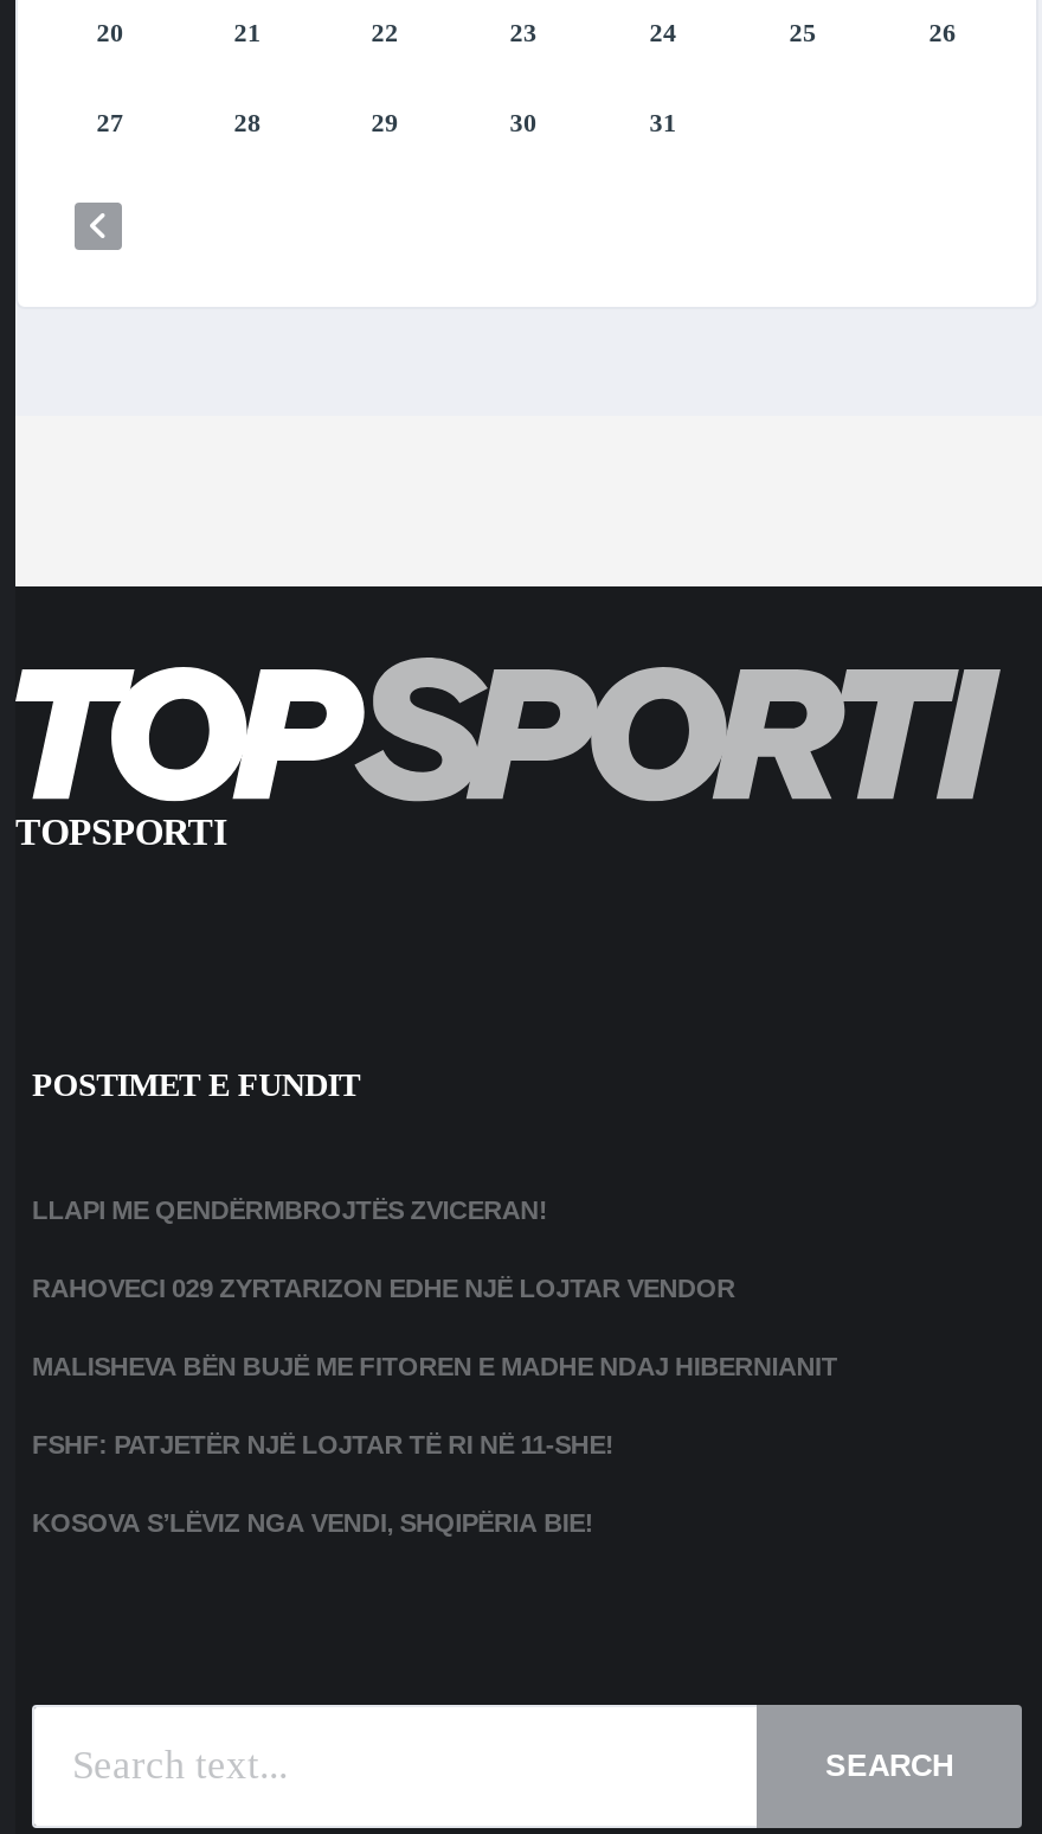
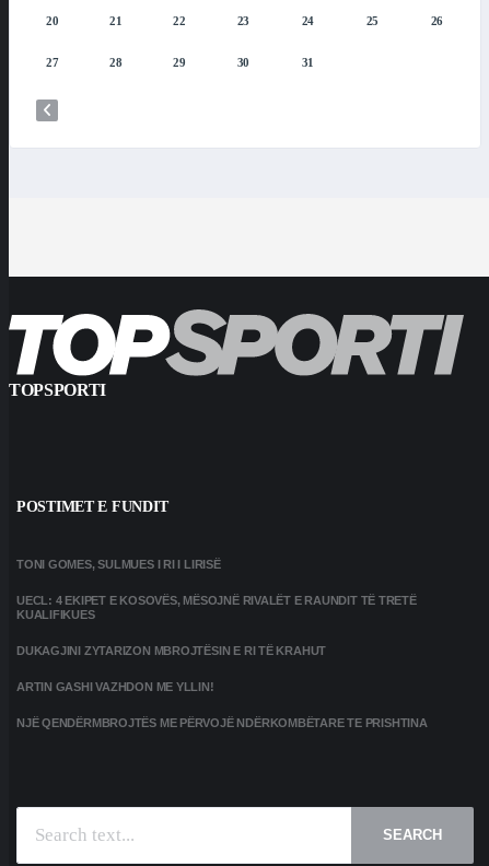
[32,1196,548,1225] LLAPI ME QENDËRMBROJTËS ZVICERAN! -> [16,558,221,571] TONI GOMES, SULMUES I RI I LIRISË
[32,1274,735,1303] RAHOVECI 029 ZYRTARIZON EDHE NJË LOJTAR VENDOR -> [16,594,417,621] UECL: 4 EKIPET E KOSOVËS, MËSOJNË RIVALËT E RAUNDIT TË TRETË | KUALIFIKUES
[32,1353,837,1381] MALISHEVA BËN BUJË ME FITOREN E MADHE NDAJ HIBERNIANIT -> [16,644,326,657] DUKAGJINI ZYTARIZON MBROJTËSIN E RI TË KRAHUT
[32,1431,614,1459] FSHF: PATJETËR NJË LOJTAR TË RI NË 11-SHE! -> [16,680,214,694] ARTIN GASHI VAZHDON ME YLLIN!
[32,1509,594,1537] KOSOVA S’LËVIZ NGA VENDI, SHQIPËRIA BIE! -> [16,717,427,730] NJË QENDËRMBROJTËS ME PËRVOJË NDËRKOMBËTARE TE PRISHTINA

